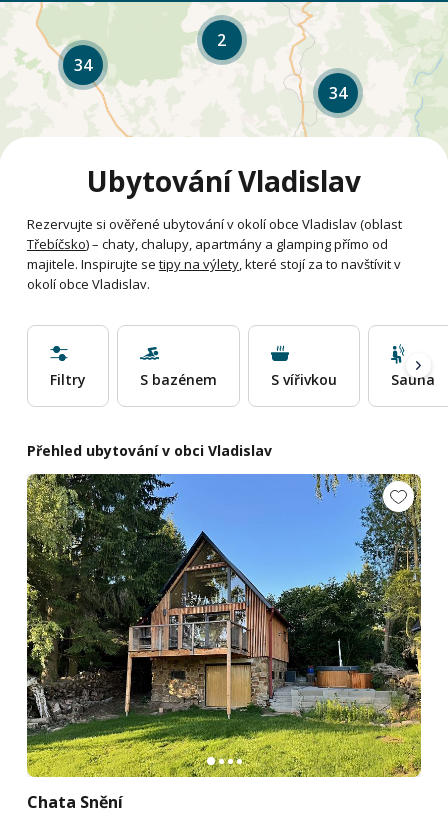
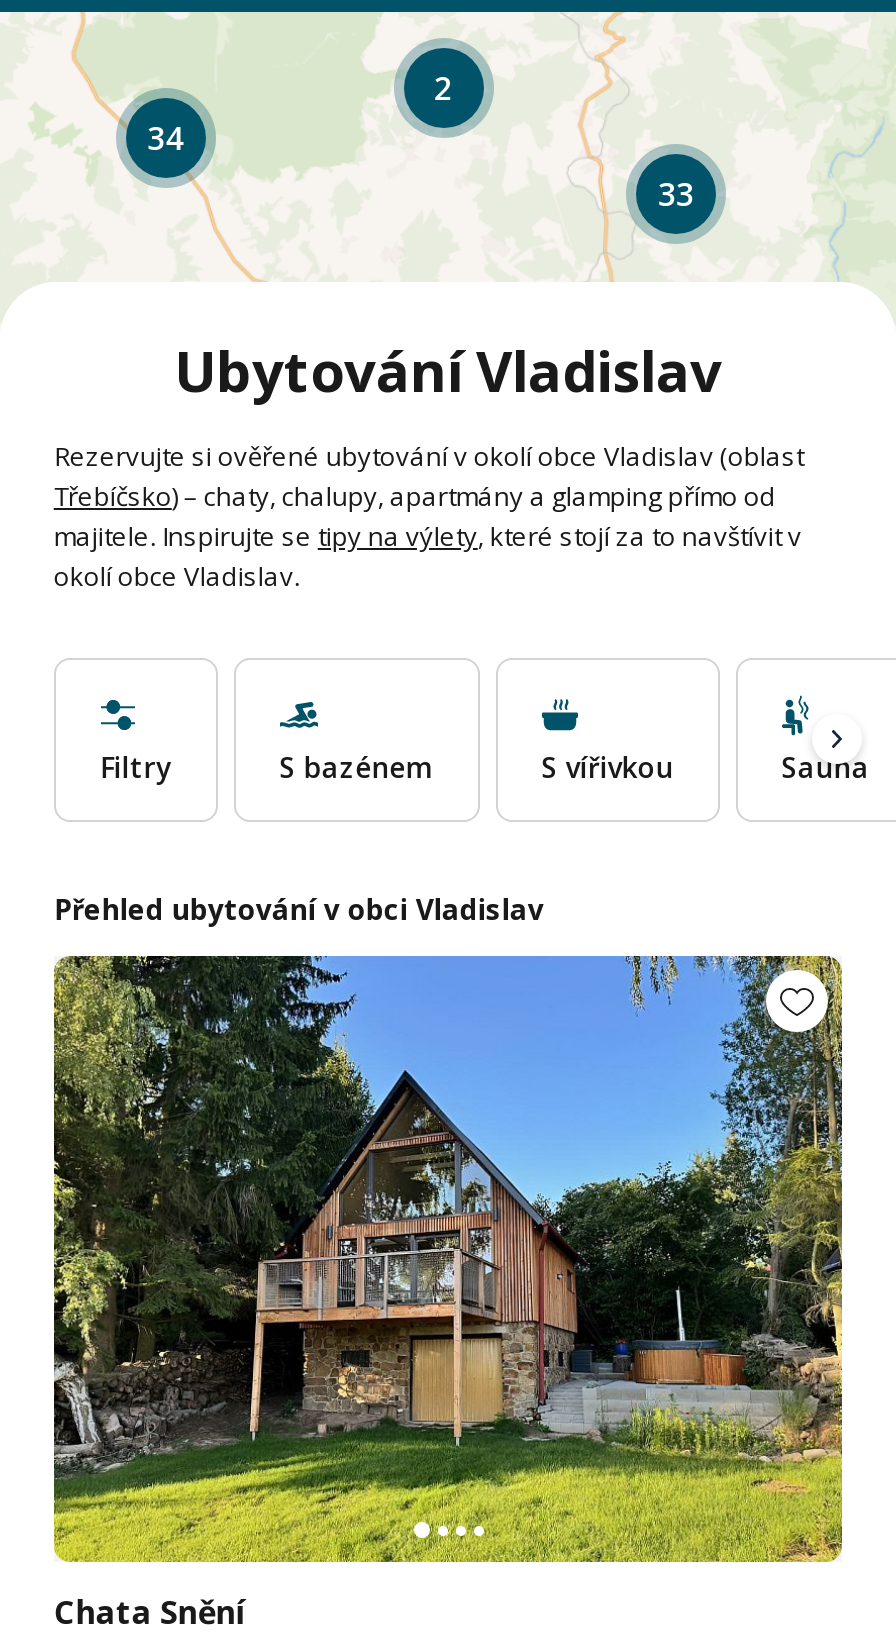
[329,82,347,104] 34 -> [658,172,694,216] 33

